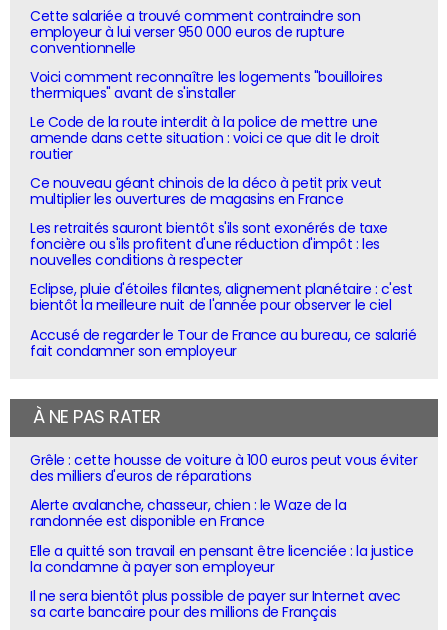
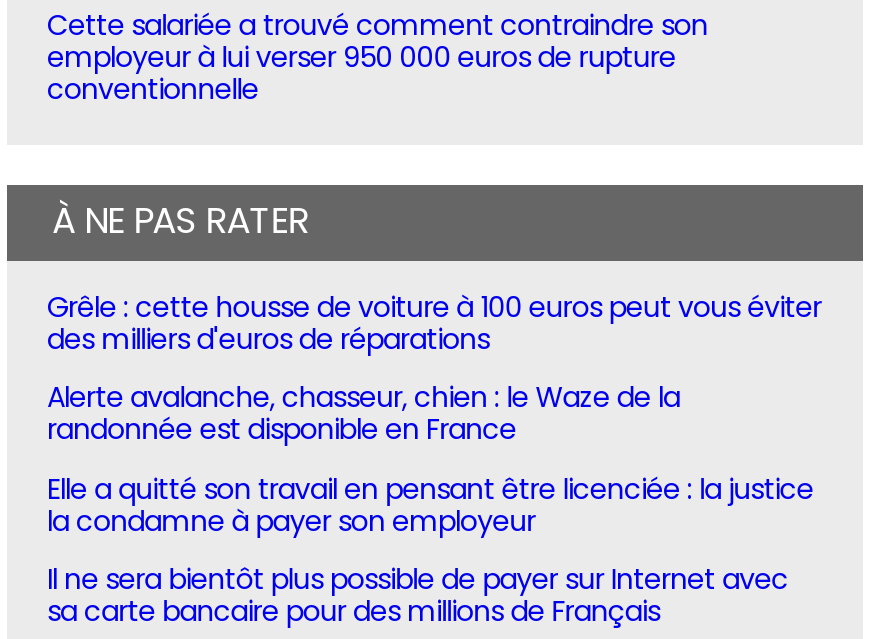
[30,70,416,358] Voici comment reconnaître les logements "bouilloires | thermiques" avant de s'installer | Le Code de la route interdit à la police de mettre une | amende dans cette situation : voici ce que dit le droit | routier | Ce nouveau géant chinois de la déco à petit prix veut | multiplier les ouvertures de magasins en France | Les retraités sauront bientôt s'ils sont exonérés de taxe | foncière ou s'ils profitent d'une réduction d'impôt : les | nouvelles conditions à respecter | Eclipse, pluie d'étoiles filantes, alignement planétaire : c'est | bientôt la meilleure nuit de l'année pour observer le ciel | Accusé de regarder le Tour de France au bureau, ce salarié | fait condamner son employeur -> none

